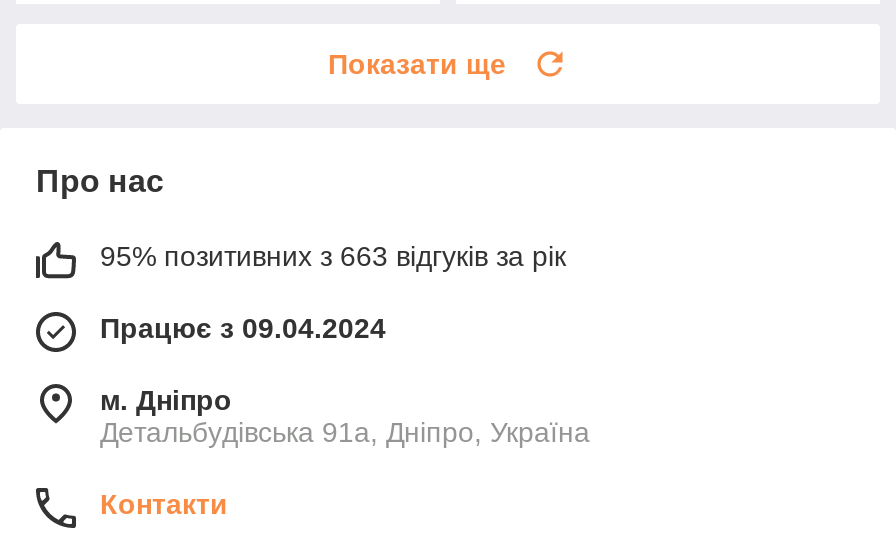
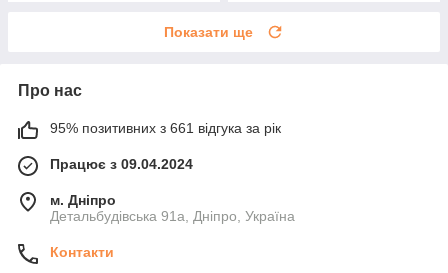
[100,240,566,272] 95% позитивних з 663 відгуків за рік -> [50,120,281,136] 95% позитивних з 661 відгука за рік

